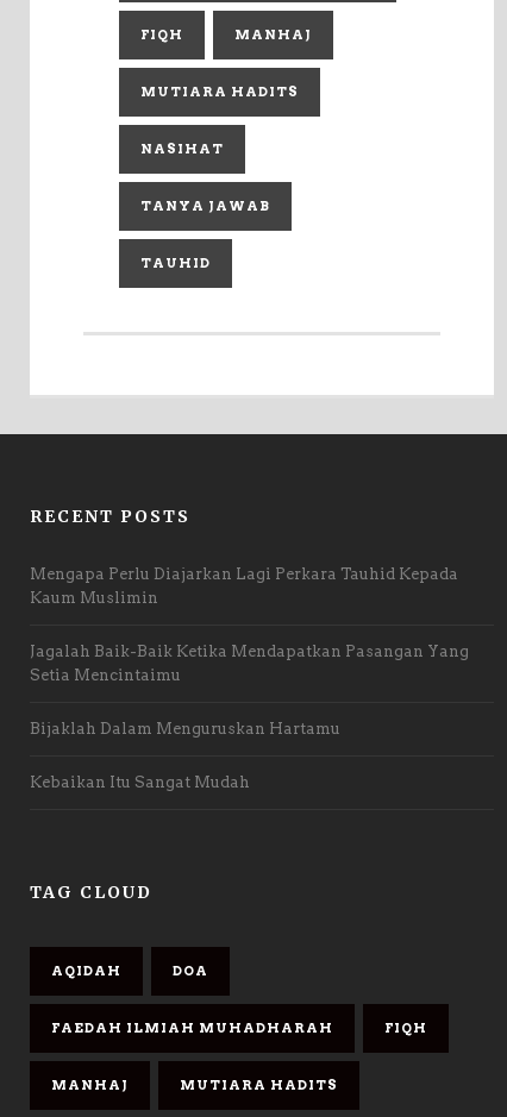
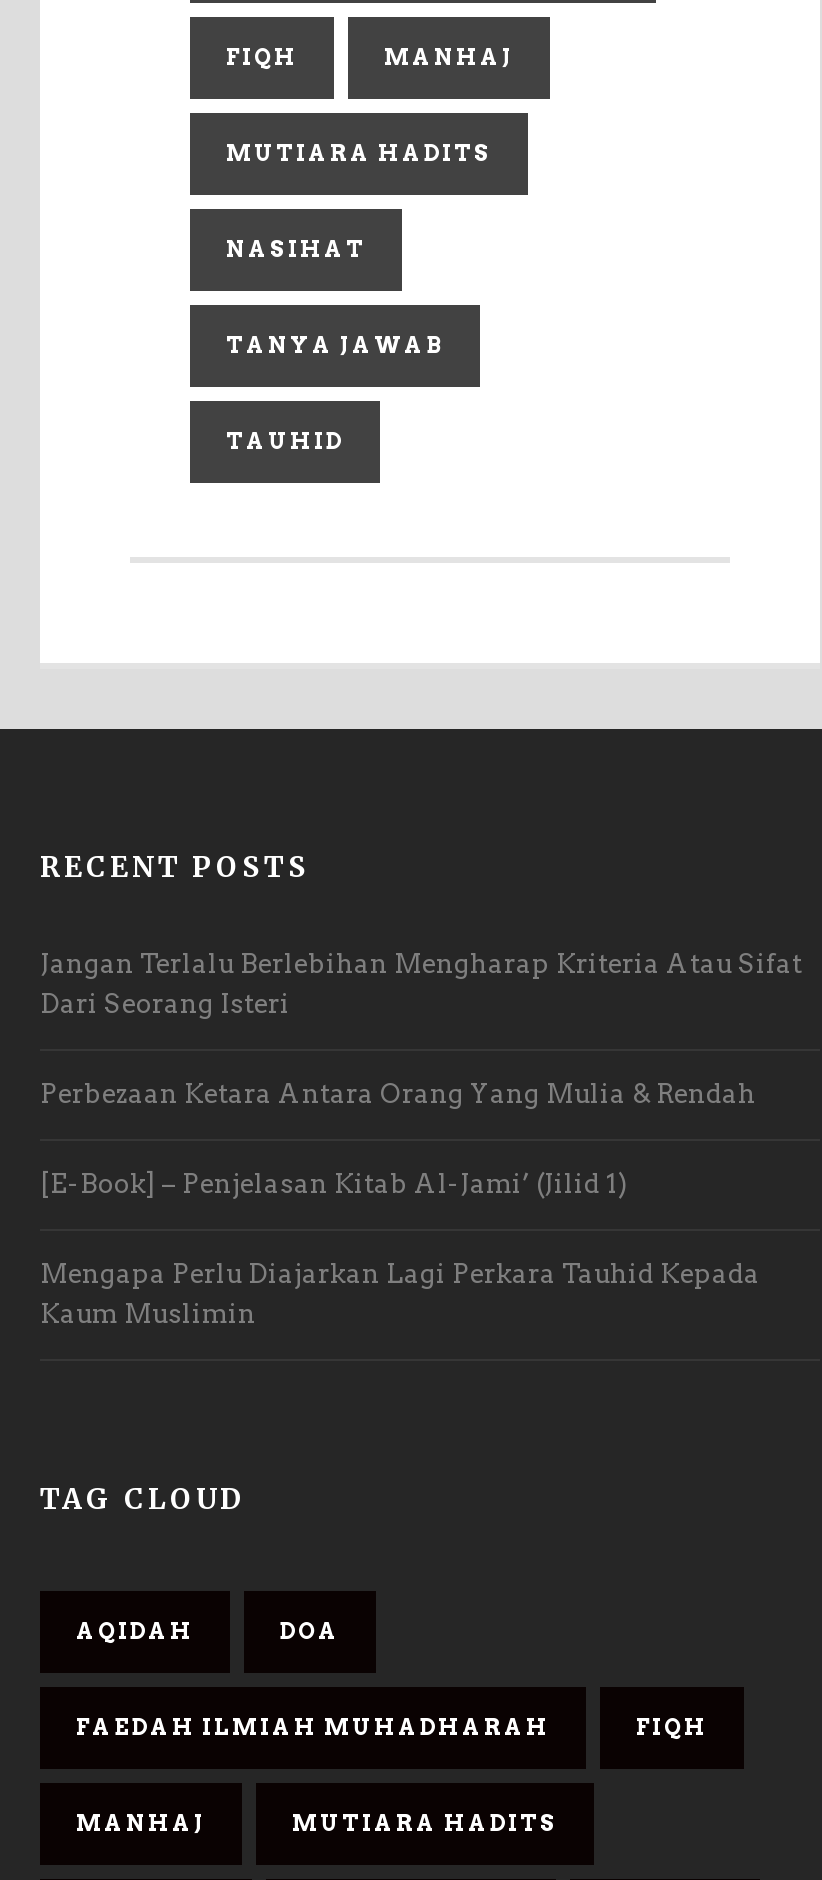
none -> [40,950,802,1200] Jangan Terlalu Berlebihan Mengharap Kriteria Atau Sifat | Dari Seorang Isteri | Perbezaan Ketara Antara Orang Yang Mulia & Rendah | [E-Book] – Penjelasan Kitab Al-Jami’ (Jilid 1)
moved [30,565,458,606] -> [40,1260,760,1330]: Mengapa Perlu Diajarkan Lagi Perkara Tauhid Kepada | Kaum Muslimin
[30,642,469,791] Jagalah Baik-Baik Ketika Mendapatkan Pasangan Yang | Setia Mencintaimu | Bijaklah Dalam Menguruskan Hartamu | Kebaikan Itu Sangat Mudah -> none

